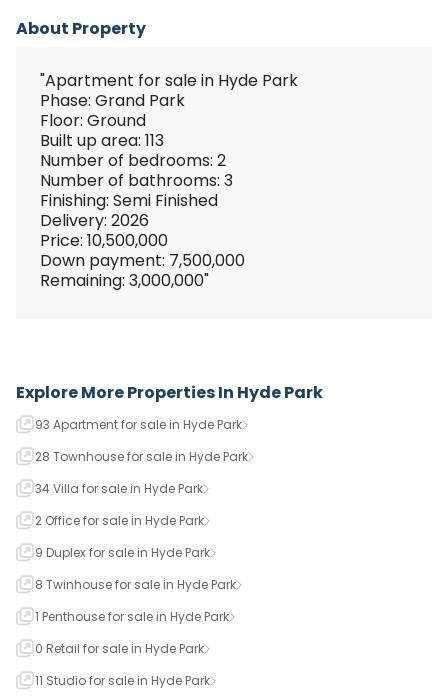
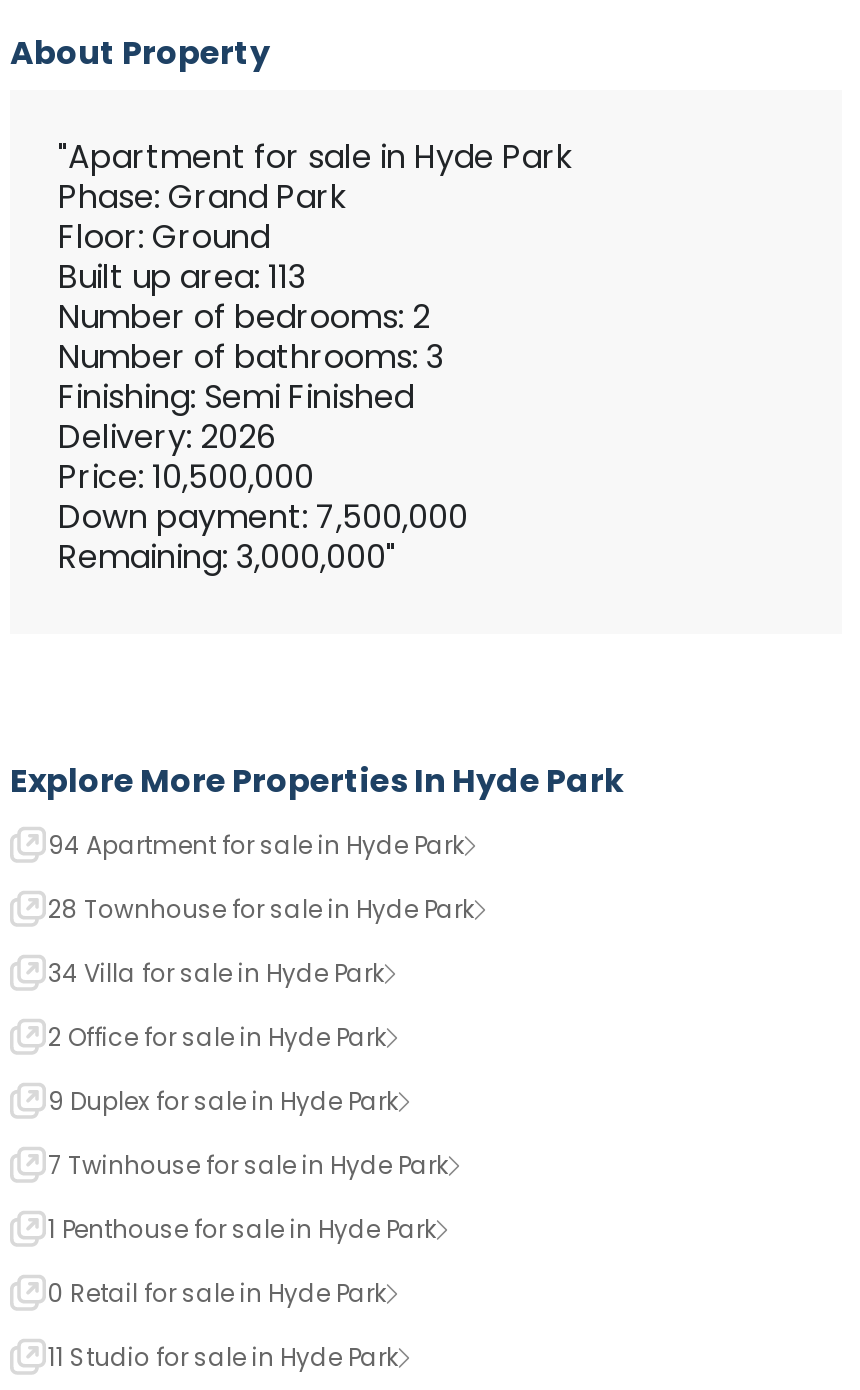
[35,416,242,433] 93 Apartment for sale in Hyde Park -> [48,828,464,862] 94 Apartment for sale in Hyde Park
[35,576,236,593] 8 Twinhouse for sale in Hyde Park -> [48,1148,448,1182] 7 Twinhouse for sale in Hyde Park

